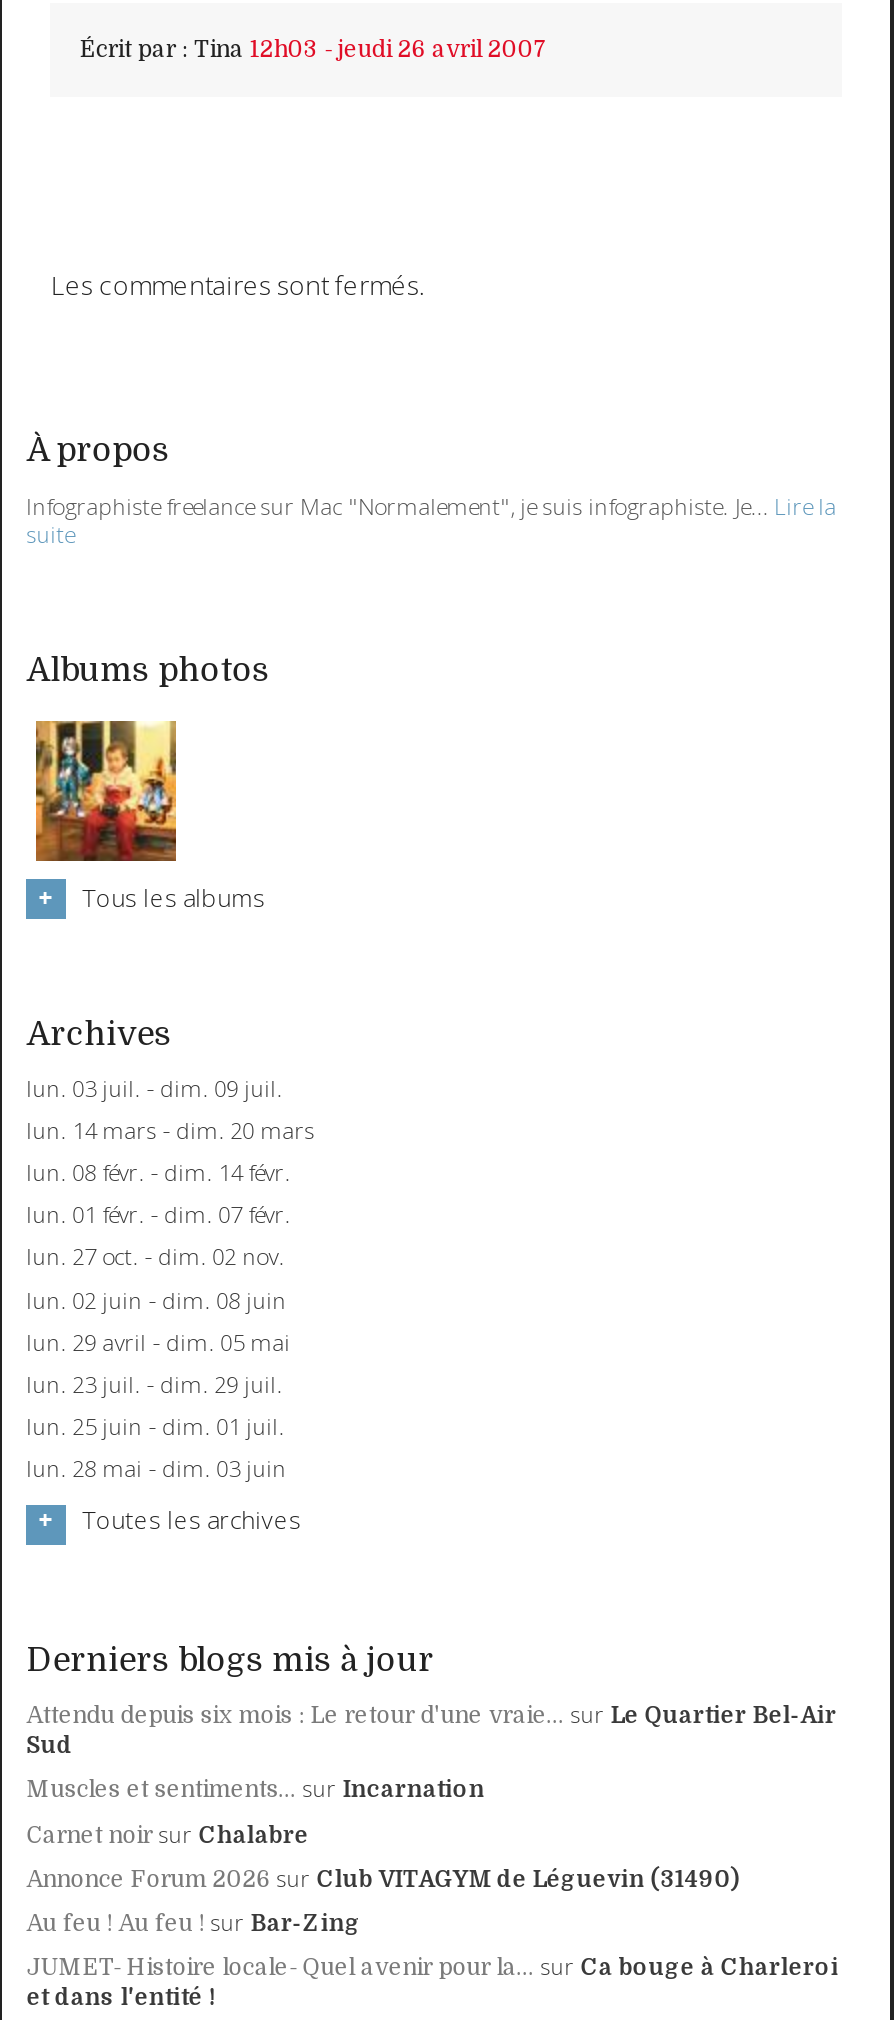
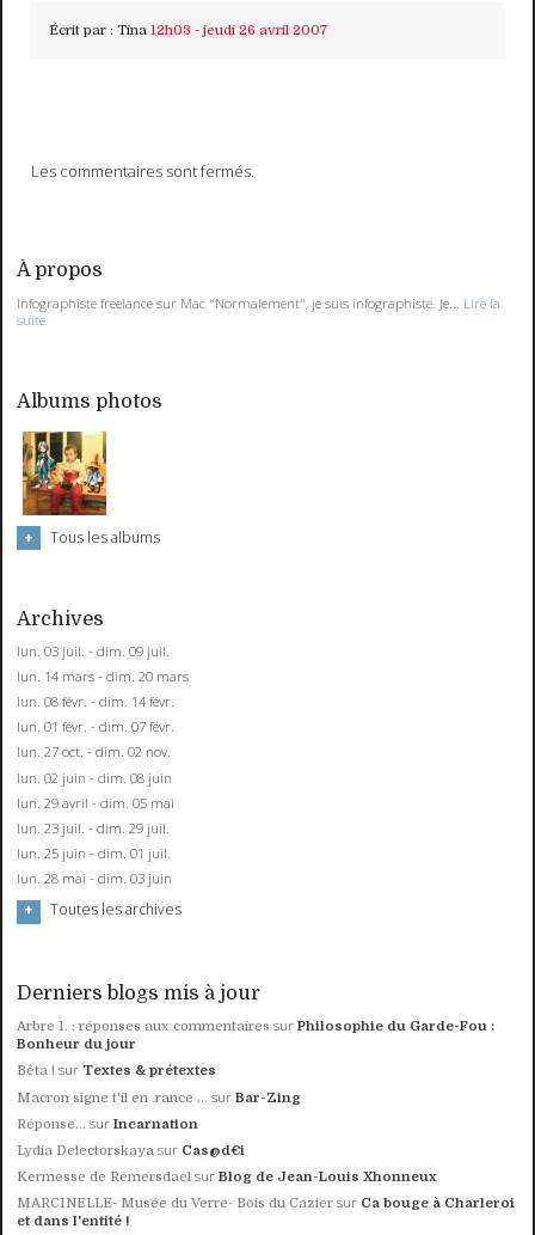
[26,1700,838,1981] Attendu depuis six mois : Le retour d'une vraie... sur Le Quartier Bel-Air | Sud | Muscles et sentiments... sur Incarnation | Carnet noir sur Chalabre | Annonce Forum 2026 sur Club VITAGYM de Léguevin (31490) | Au feu ! Au feu ! sur Bar-Zing | JUMET- Histoire locale- Quel avenir pour la... sur Ca bouge à Charleroi -> [17,1017,515,1211] Arbre 1. : réponses aux commentaires sur Philosophie du Garde-Fou : | Bonheur du jour | Bêta ! sur Textes & prétextes | Macron signe t'il en .rance ... sur Bar-Zing | Réponse... sur Incarnation | Lydia Delectorskaya sur Cas@d€i | Kermesse de Rémersdael sur Blog de Jean-Louis Xhonneux | MARCINELLE- Musée du Verre- Bois du Cazier sur Ca bouge à Charleroi

